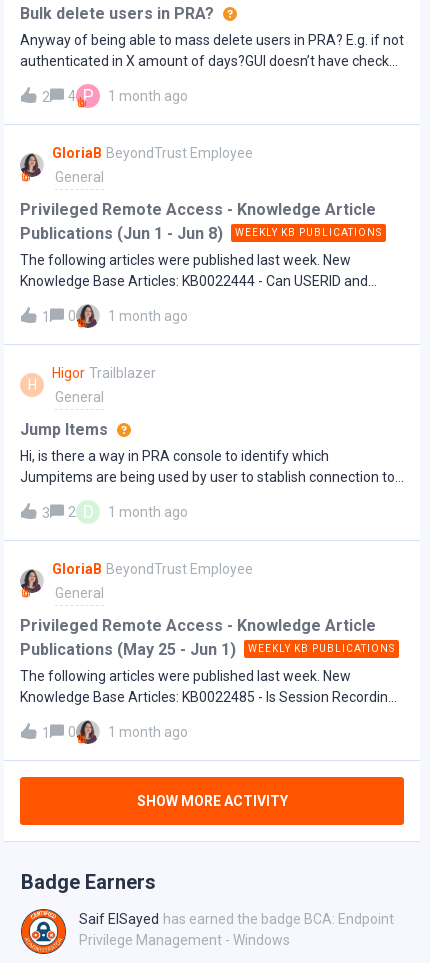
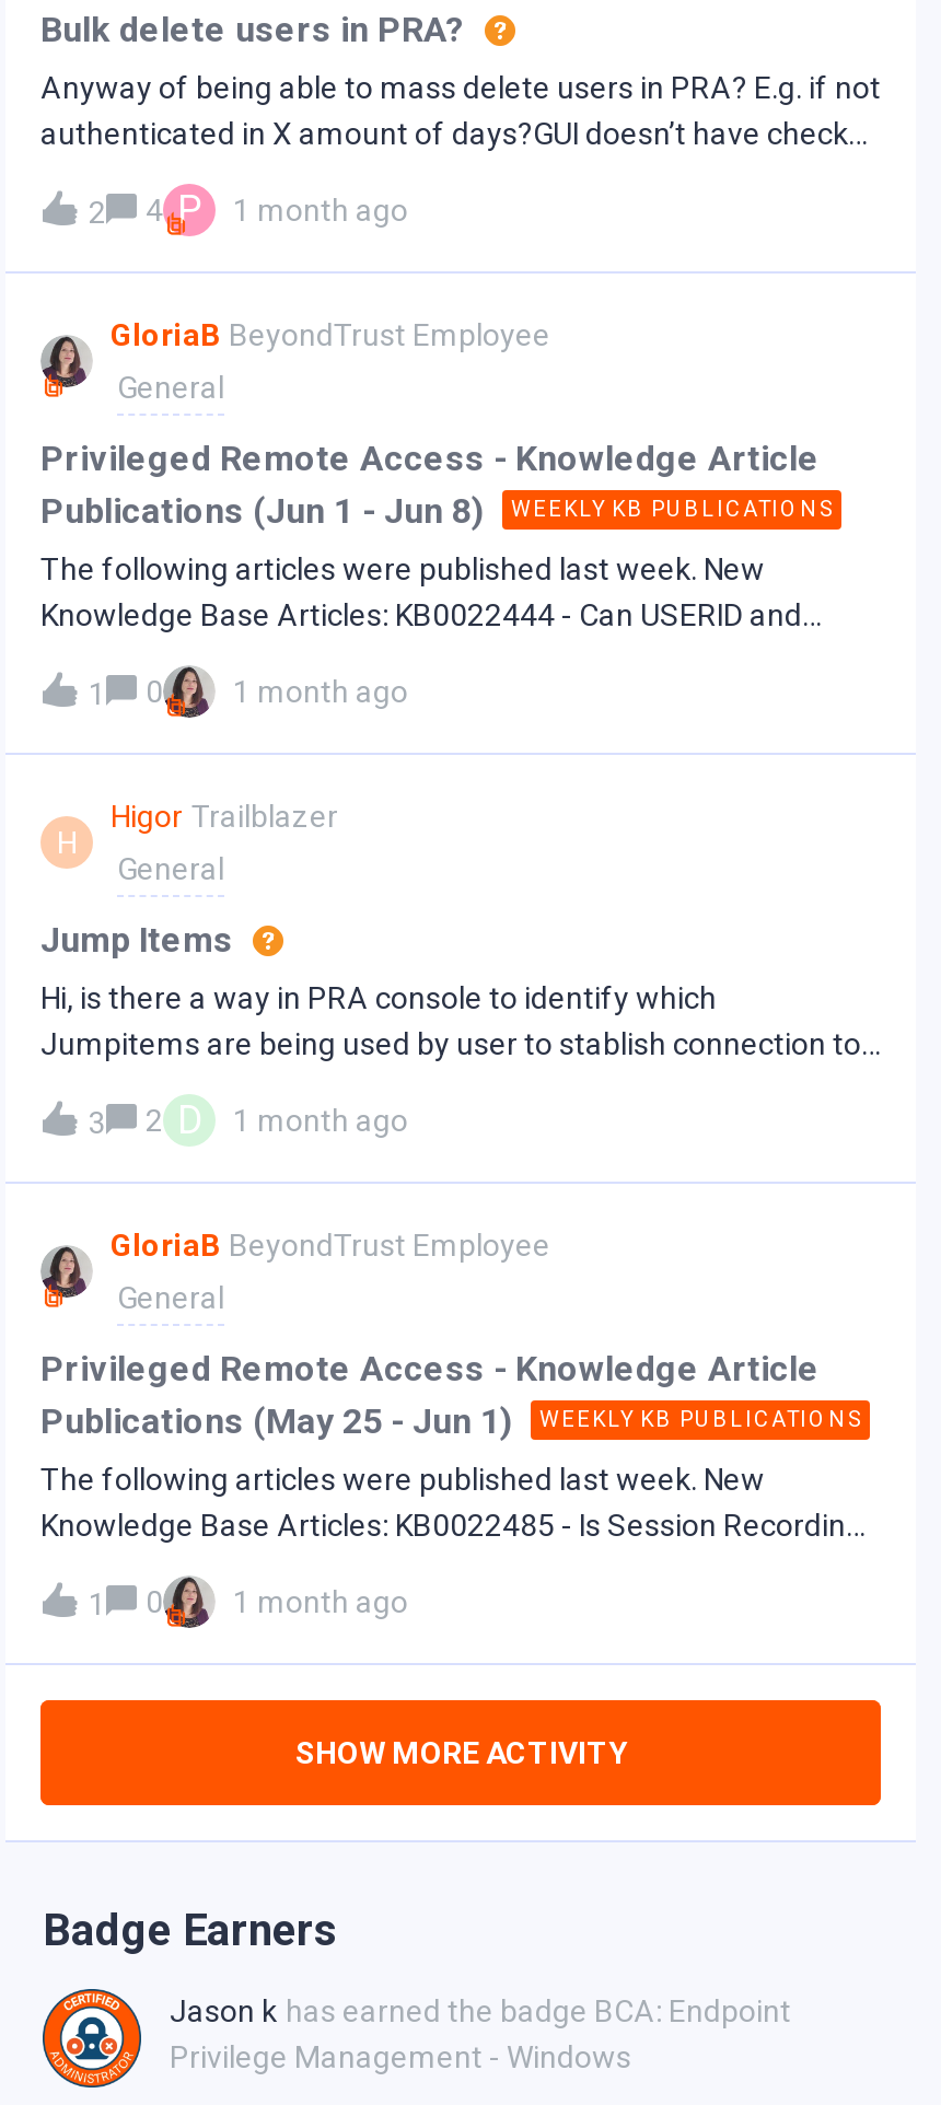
[79,911,394,927] Saif ElSayed has earned the badge BCA: Endpoint -> [170,1993,791,2028] Jason k has earned the badge BCA: Endpoint

